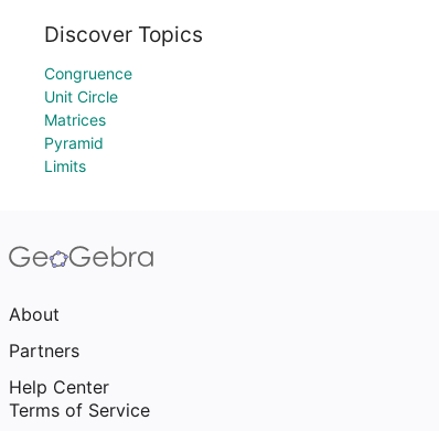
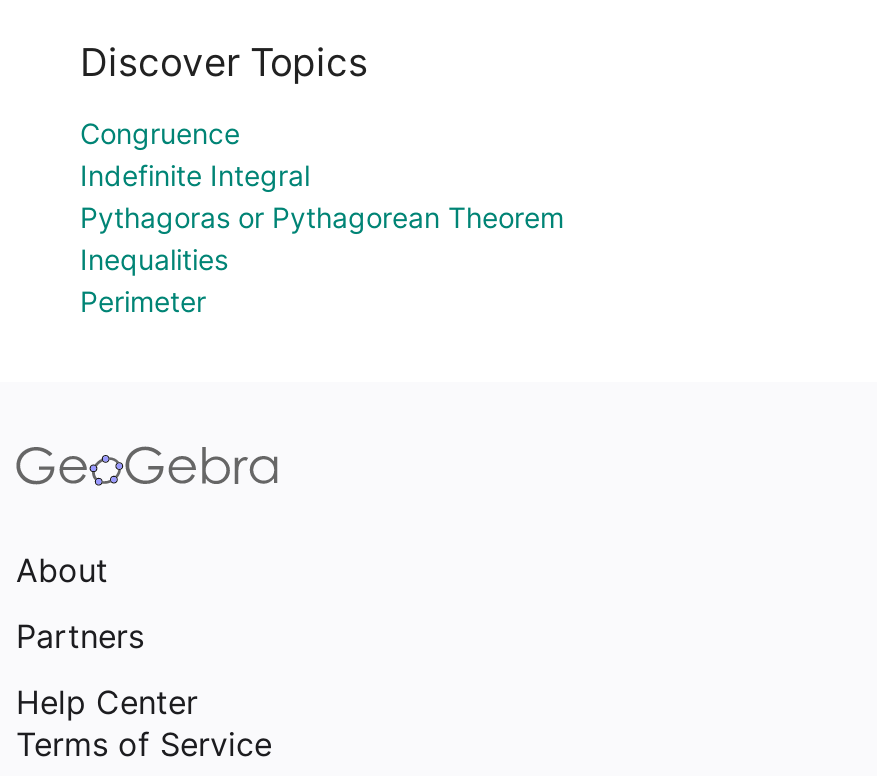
[44,87,118,175] Unit Circle | Matrices | Pyramid | Limits -> [80,158,564,318] Indefinite Integral | Pythagoras or Pythagorean Theorem | Inequalities | Perimeter

